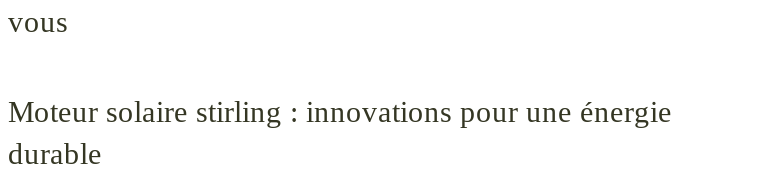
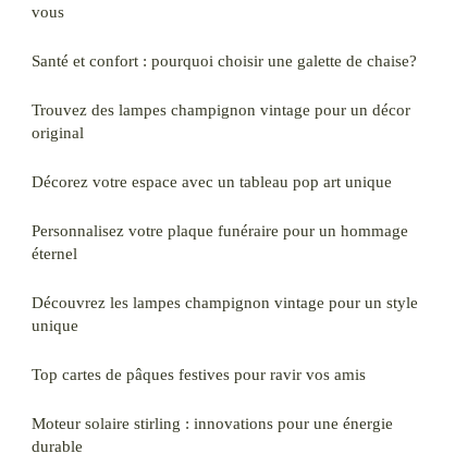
none -> [32,52,418,384] Santé et confort : pourquoi choisir une galette de chaise? | Trouvez des lampes champignon vintage pour un décor | original | Décorez votre espace avec un tableau pop art unique | Personnalisez votre plaque funéraire pour un hommage | éternel | Découvrez les lampes champignon vintage pour un style | unique | Top cartes de pâques festives pour ravir vos amis

